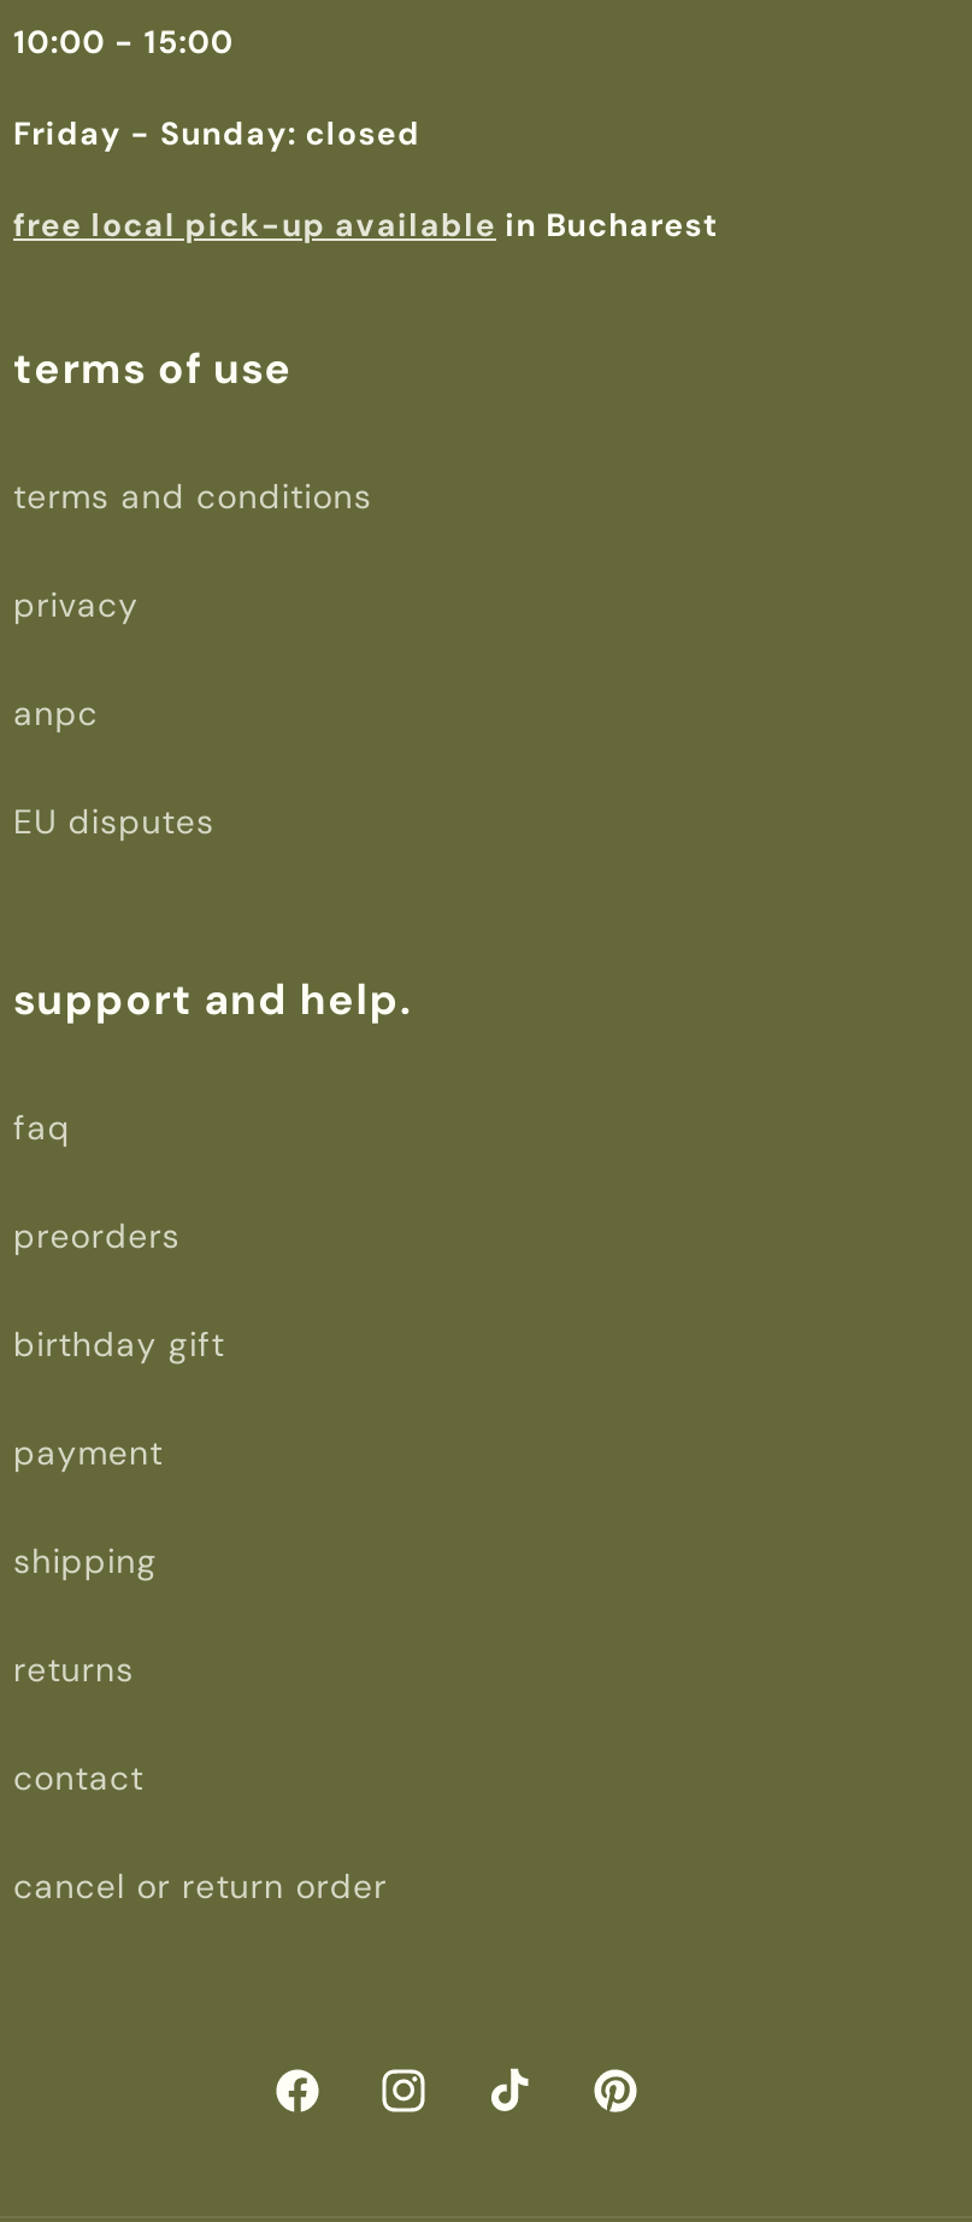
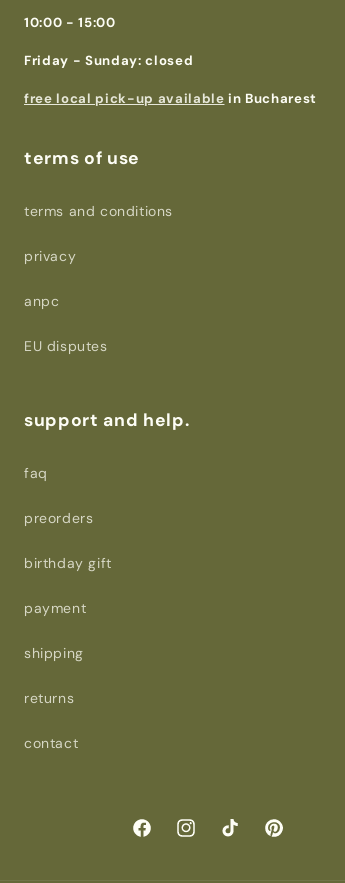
[13,1863,387,1907] cancel or return order -> none

